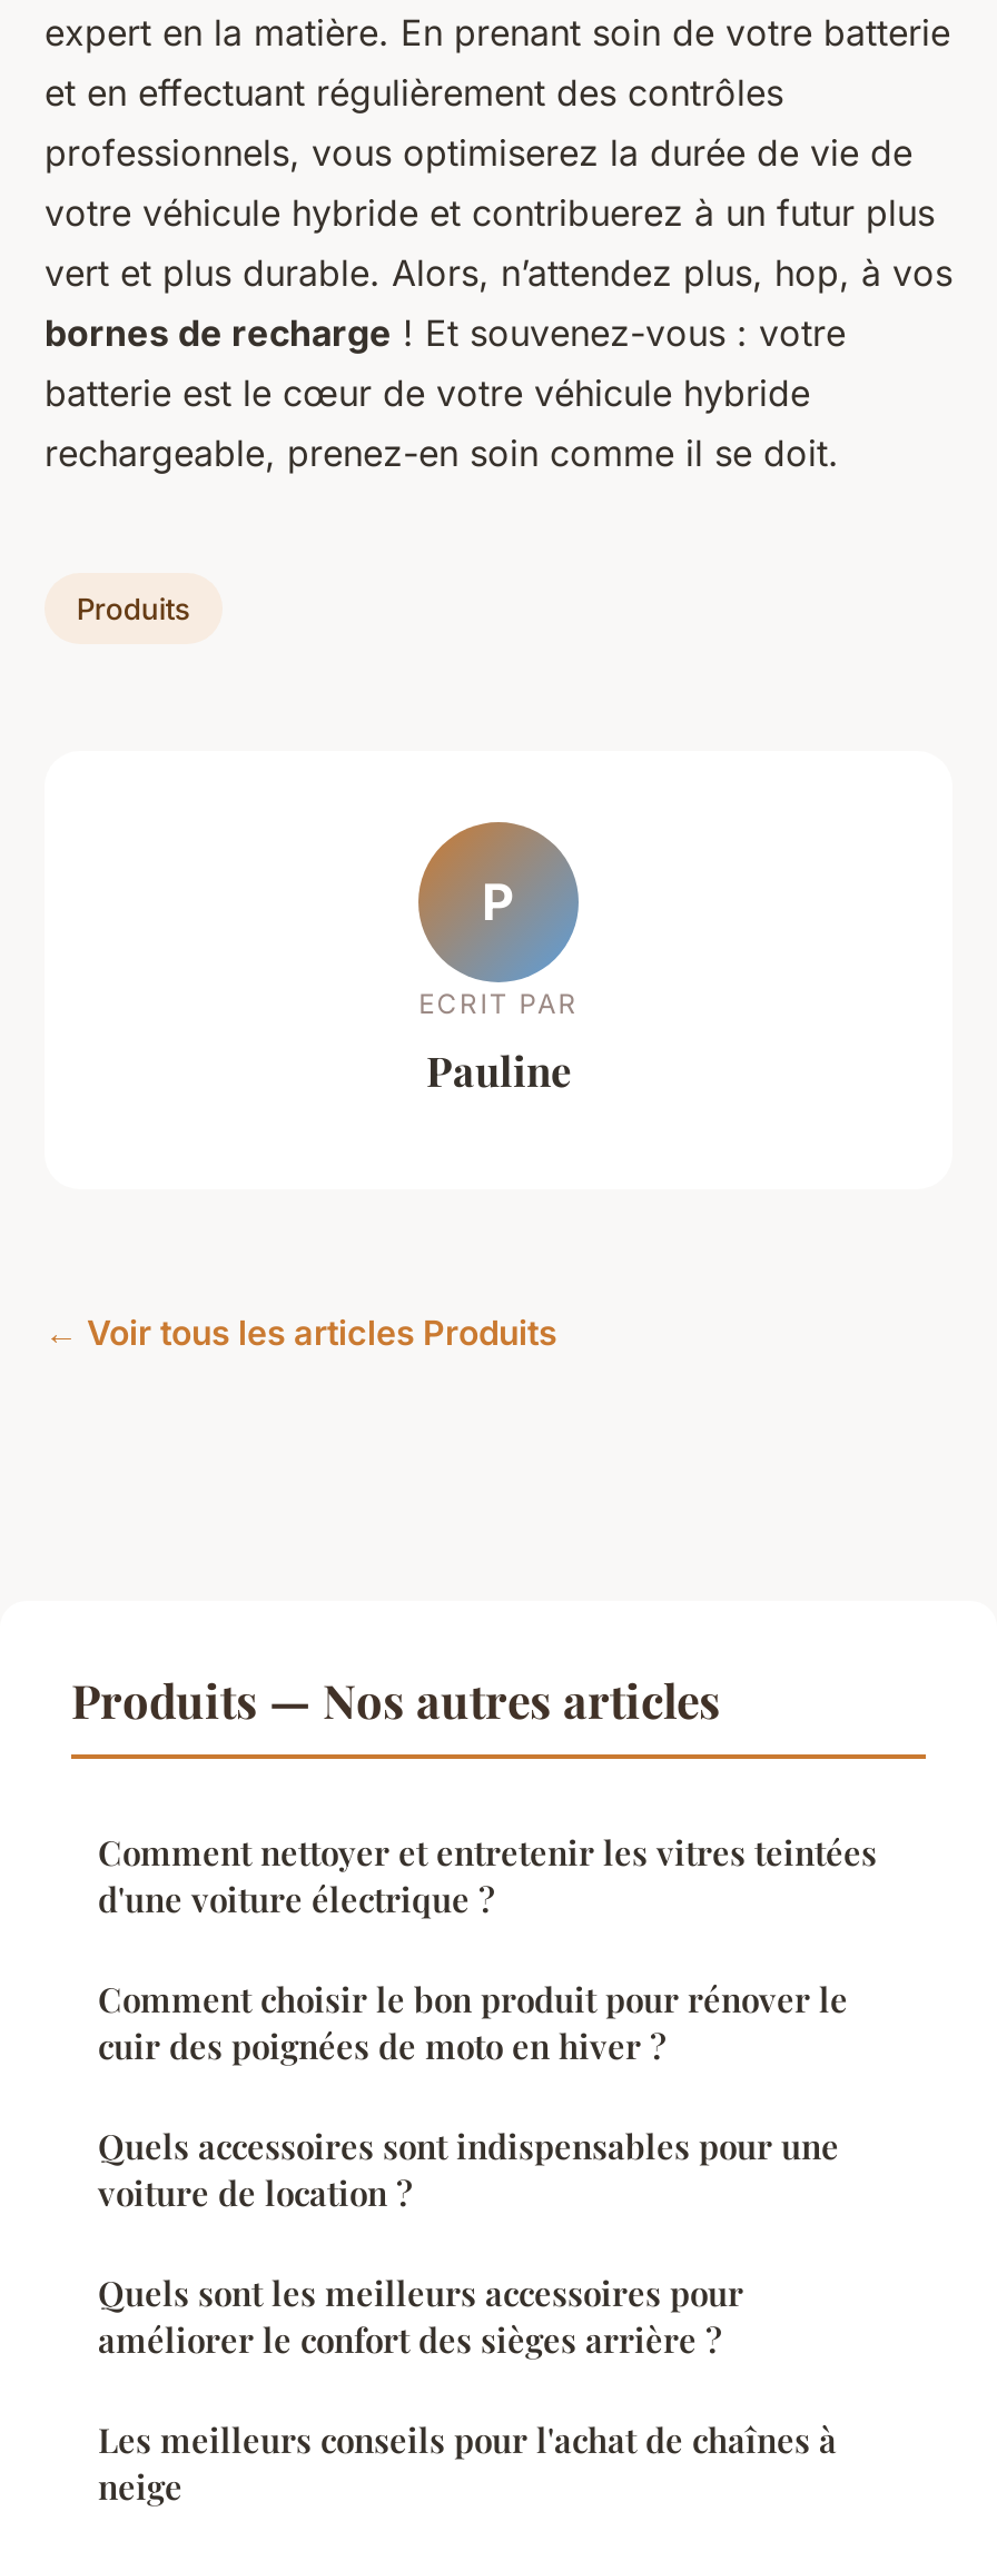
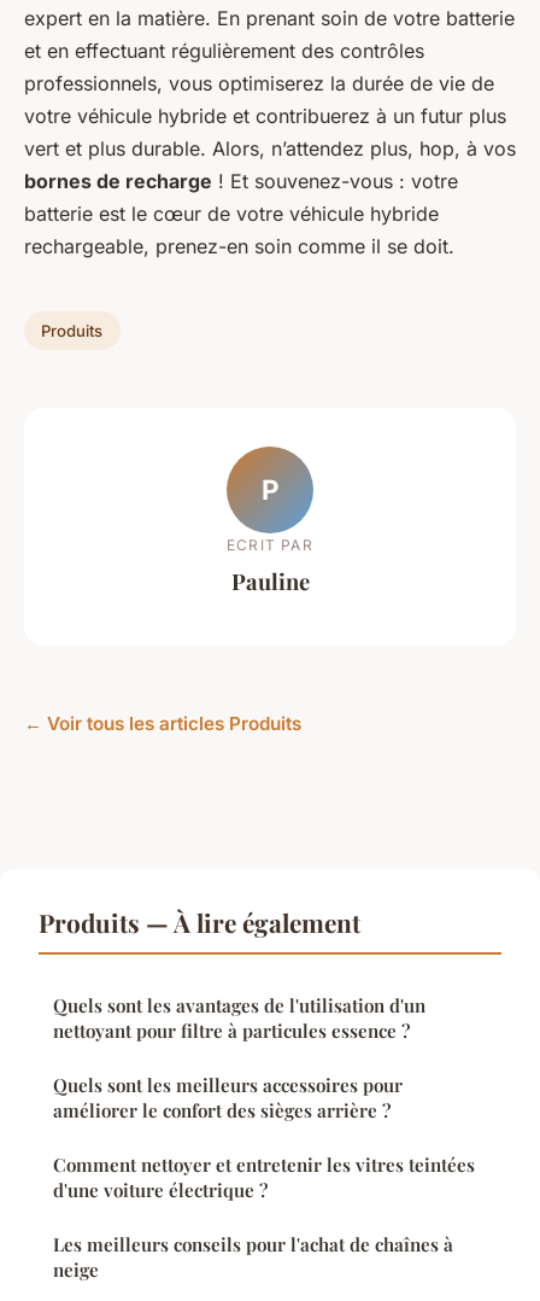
[71,1669,848,2216] Produits — Nos autres articles | Comment choisir le bon produit pour rénover le | cuir des poignées de moto en hiver ? | Quels accessoires sont indispensables pour une | voiture de location ? -> [39,906,425,1043] Produits — À lire également | Quels sont les avantages de l'utilisation d'un | nettoyant pour filtre à particules essence ?
moved [98,1831,877,1922] -> [53,1153,475,1203]: Comment nettoyer et entretenir les vitres teintées | d'une voiture électrique ?
moved [98,2272,743,2363] -> [53,1073,403,1123]: Quels sont les meilleurs accessoires pour | améliorer le confort des sièges arrière ?

